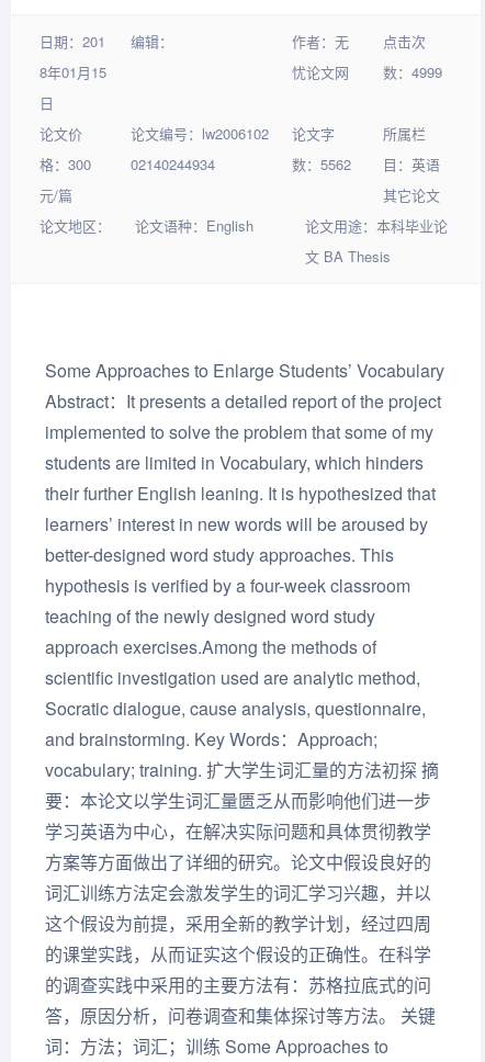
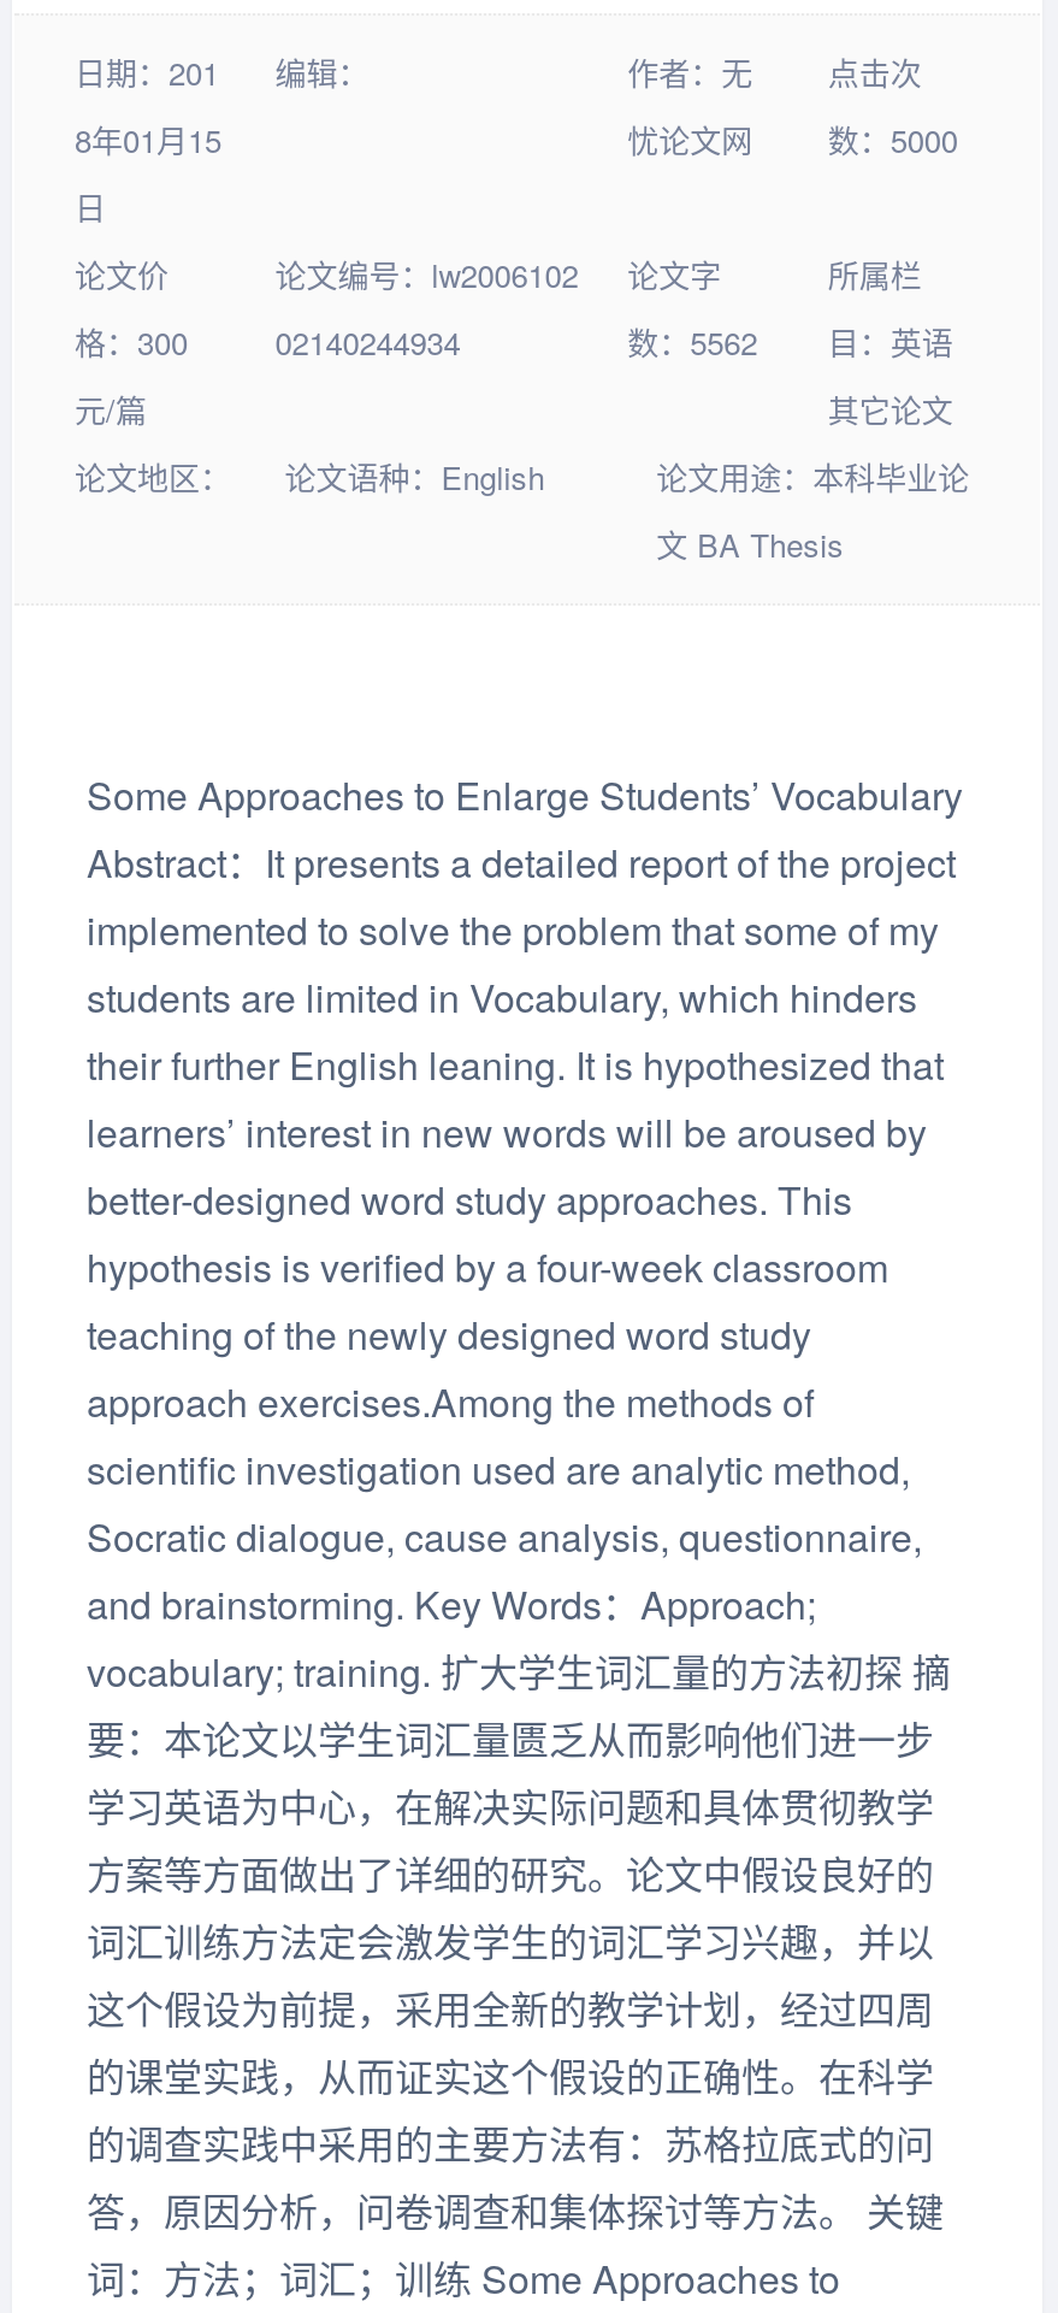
[291,61,442,82] 忧论文网 数：4999 -> [627,117,958,163] 忧论文网 数：5000

